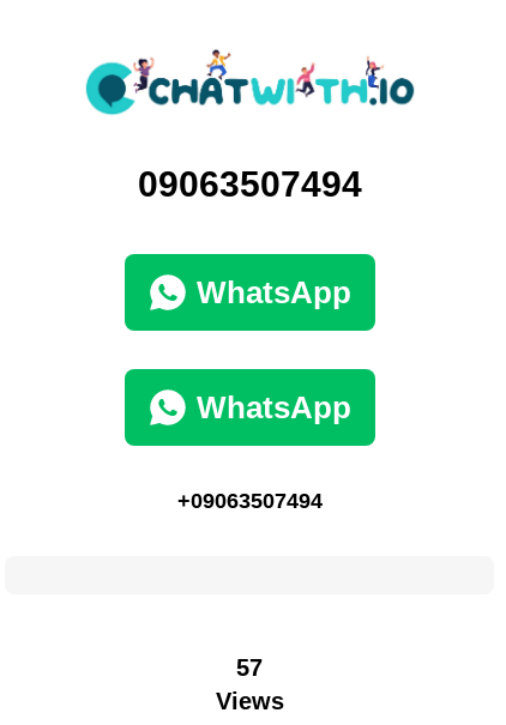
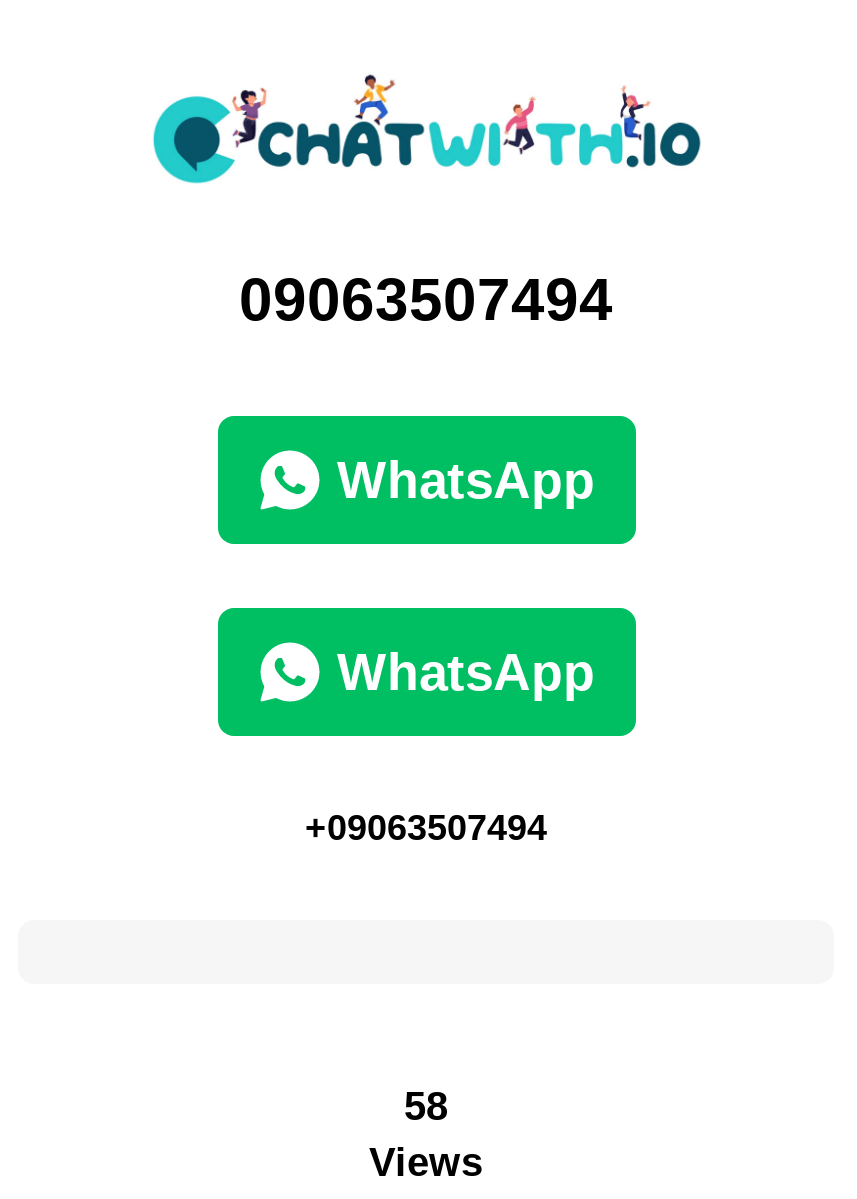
[236,654,263,680] 57 -> [404,1084,448,1128] 58

